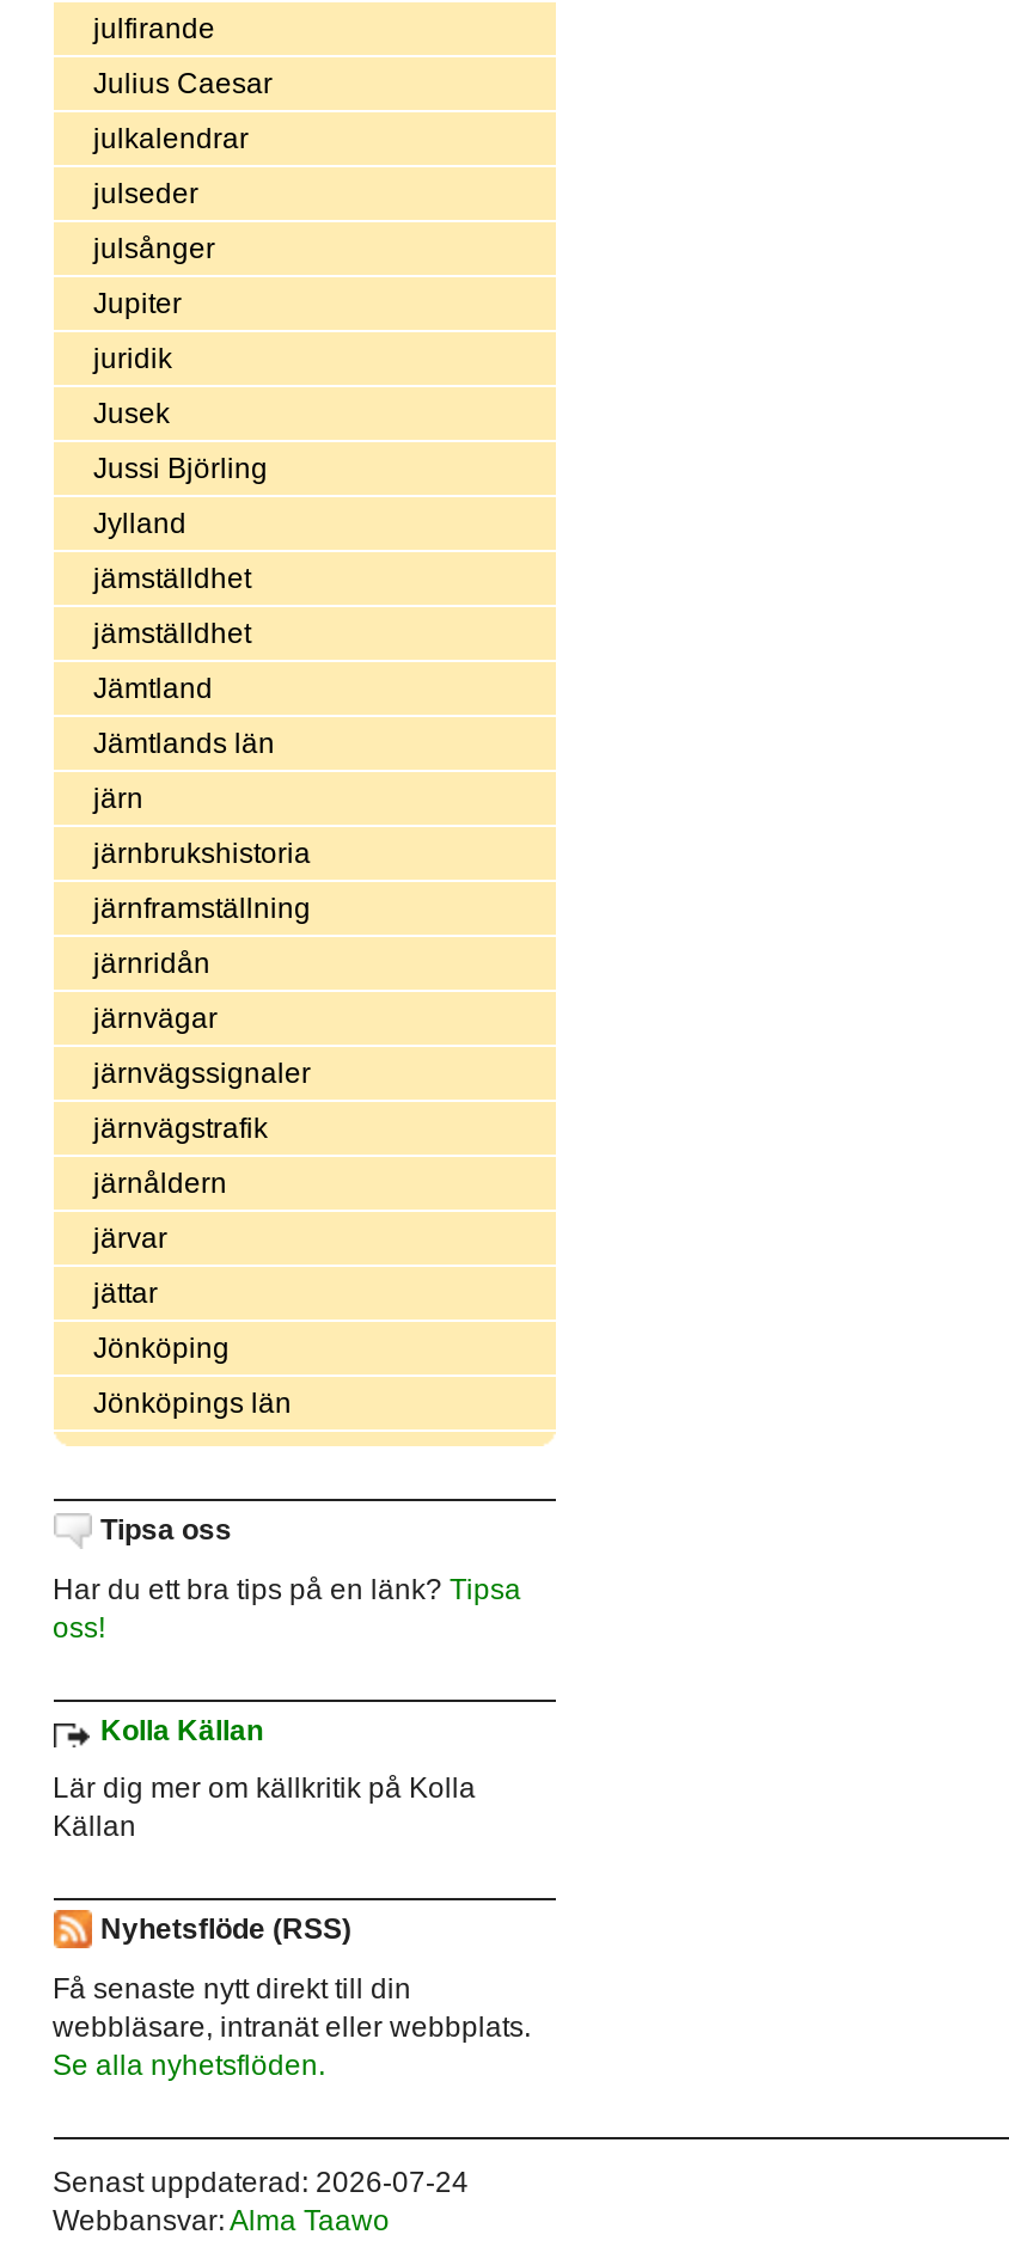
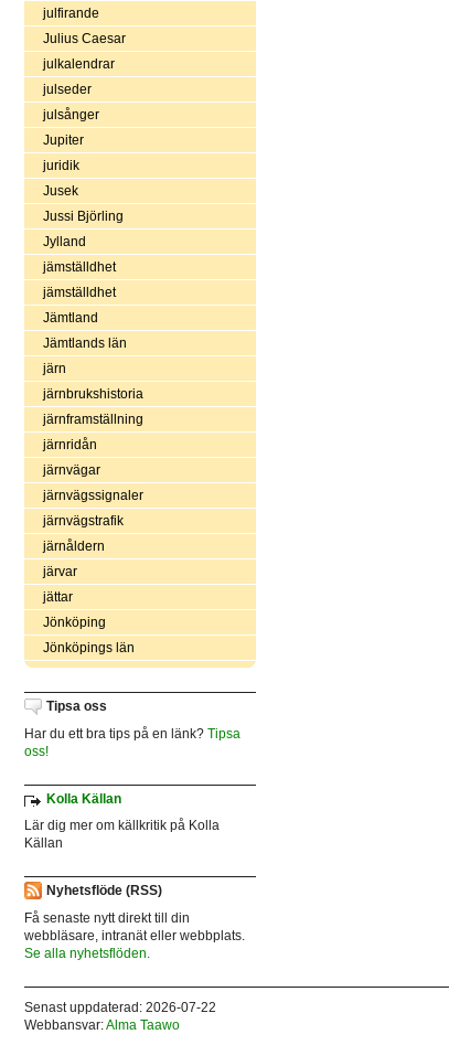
[53,2165,469,2198] Senast uppdaterad: 2026-07-24 -> [24,999,216,1015] Senast uppdaterad: 2026-07-22

